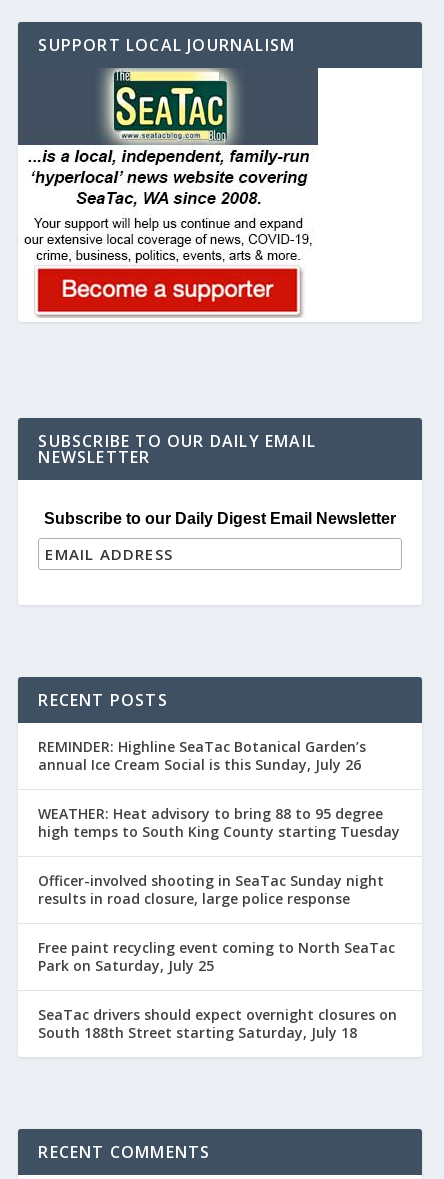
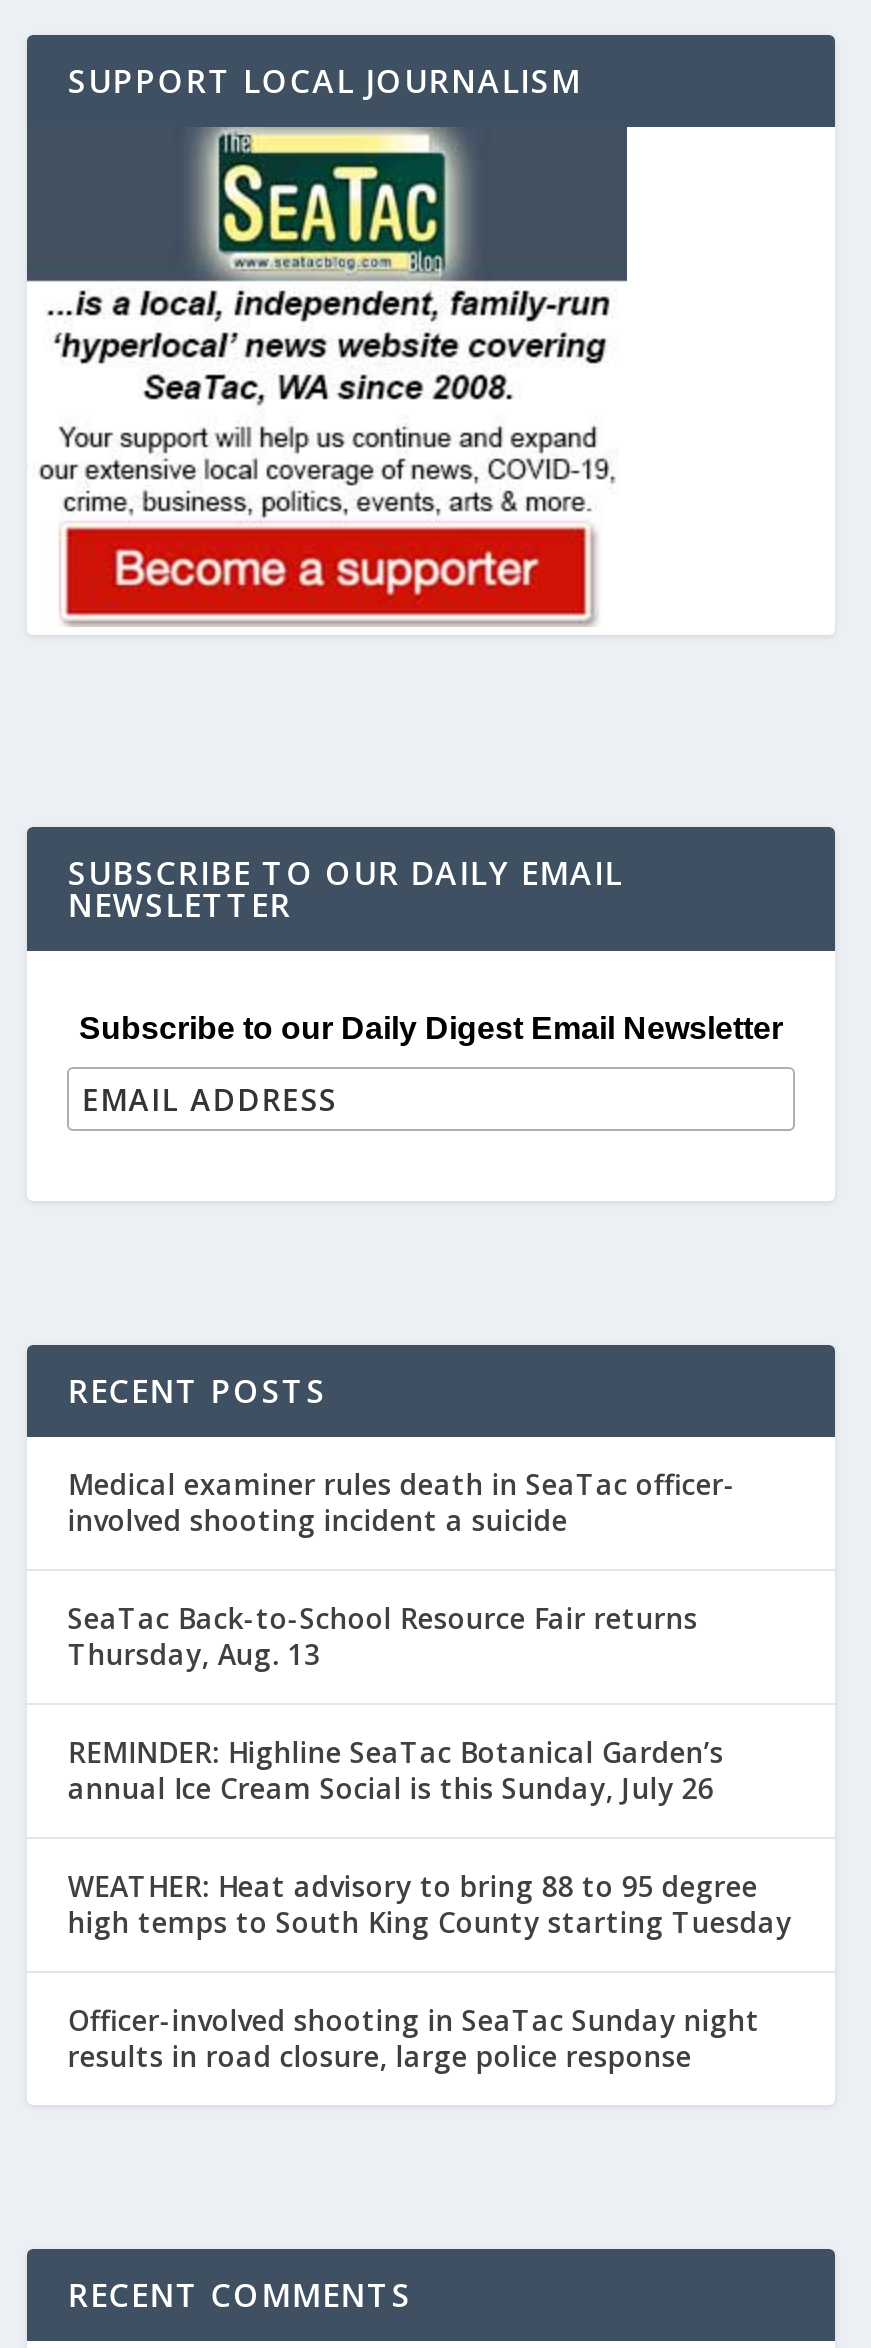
none -> [68,1465,736,1673] Medical examiner rules death in SeaTac officer- | involved shooting incident a suicide | SeaTac Back-to-School Resource Fair returns | Thursday, Aug. 13
moved [38,737,400,908] -> [68,1733,792,2075]: REMINDER: Highline SeaTac Botanical Garden’s | annual Ice Cream Social is this Sunday, July 26 | WEATHER: Heat advisory to bring 88 to 95 degree | high temps to South King County starting Tuesday | Officer-involved shooting in SeaTac Sunday night | results in road closure, large police response
[38,938,397,1042] Free paint recycling event coming to North SeaTac | Park on Saturday, July 25 | SeaTac drivers should expect overnight closures on | South 188th Street starting Saturday, July 18 -> none

